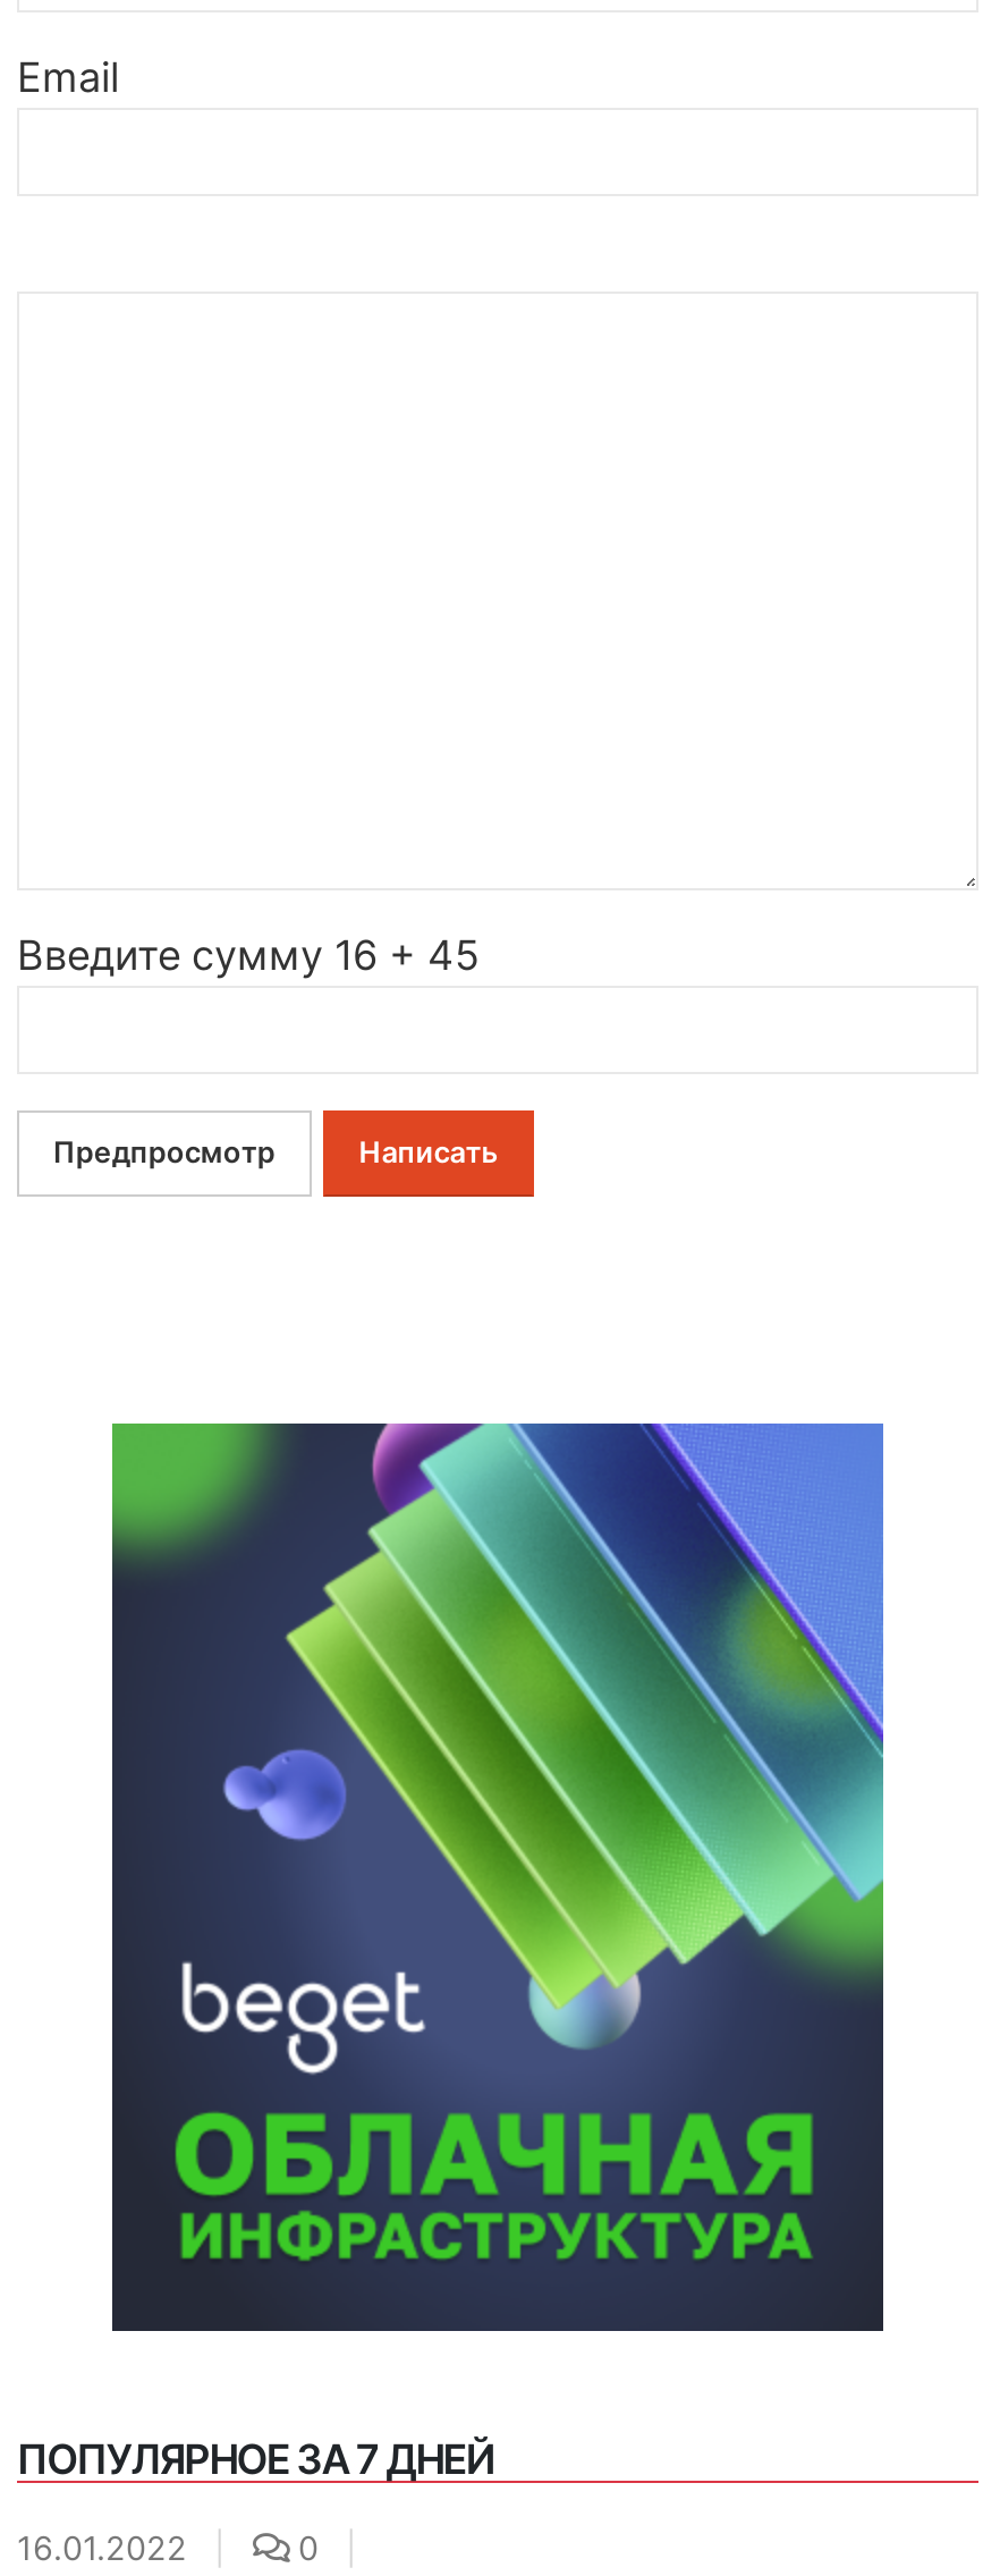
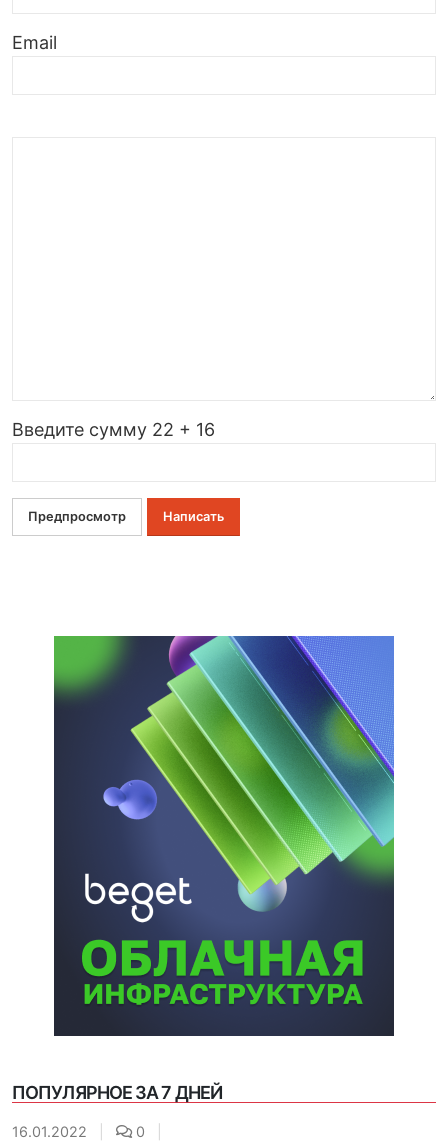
[17,931,480,979] Введите сумму 16 + 45 -> [12,419,215,440] Введите сумму 22 + 16

